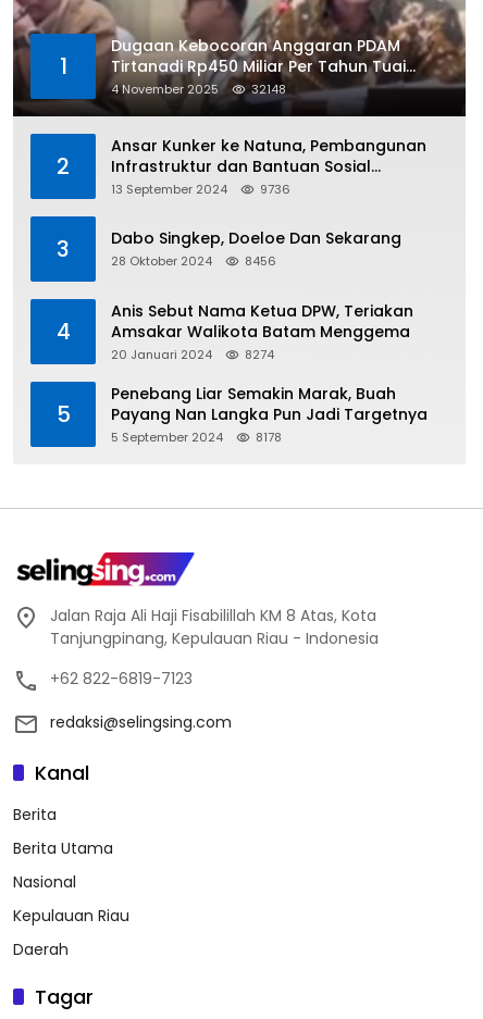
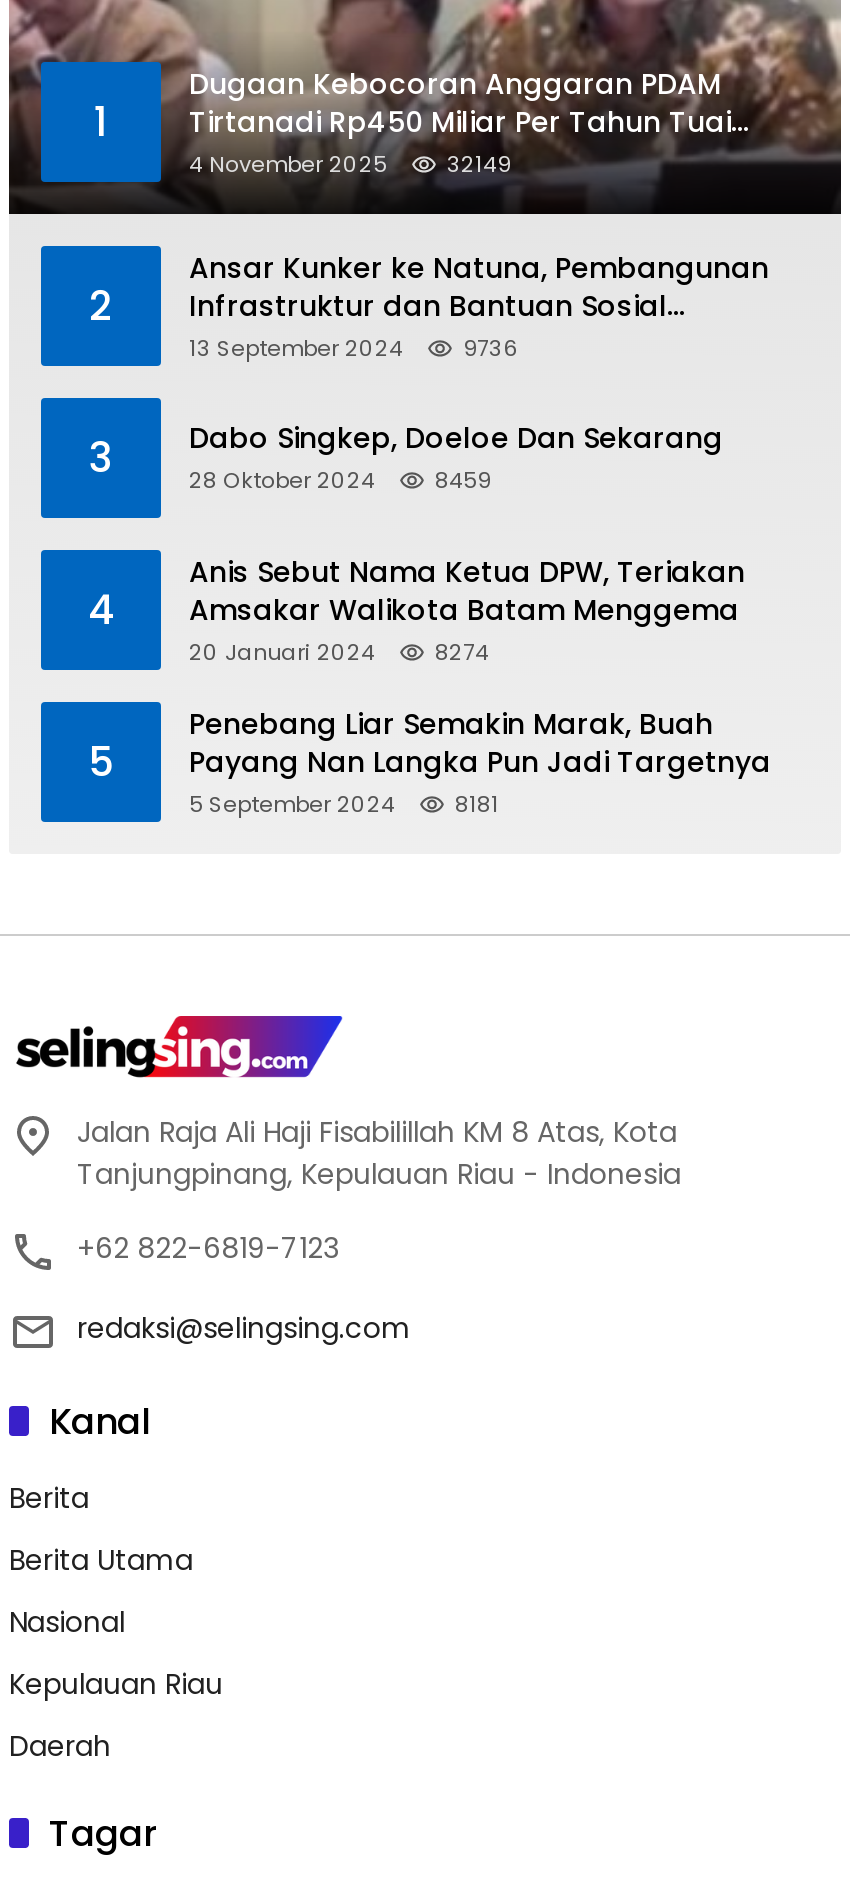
[251,80,286,97] 32148 -> [447,147,511,179] 32149
[111,252,276,270] 28 Oktober 2024 8456 -> [189,464,491,496] 28 Oktober 2024 8459
[111,428,282,445] 5 September 2024 8178 -> [189,787,499,819] 5 September 2024 8181

